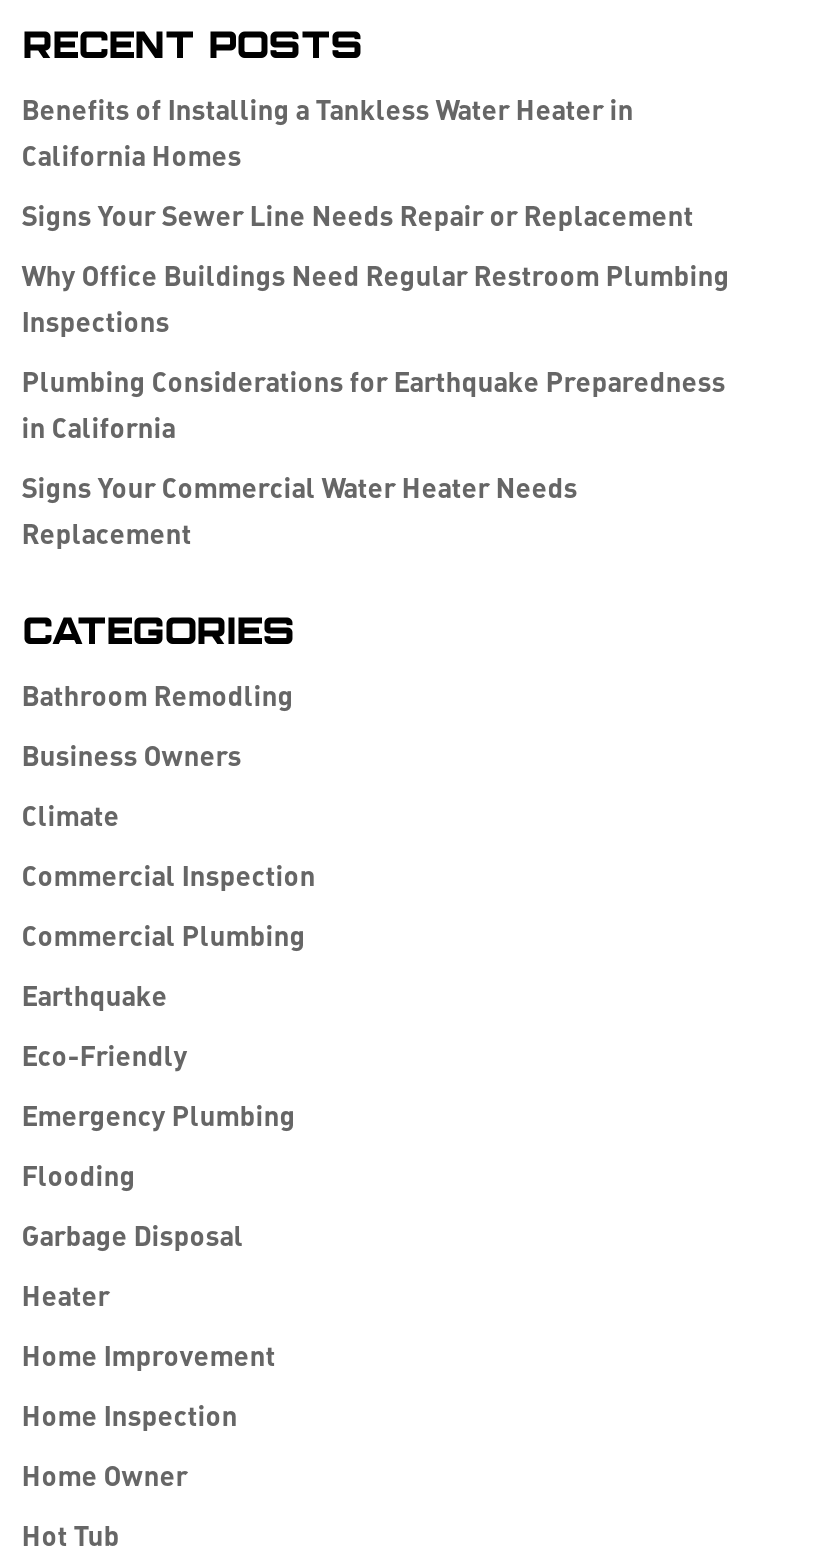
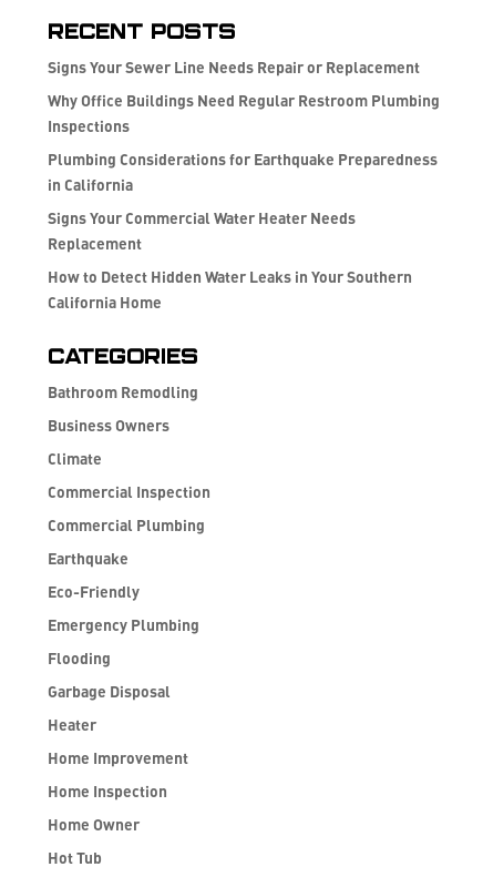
[22,92,634,172] Benefits of Installing a Tankless Water Heater in | California Homes -> none
moved [22,198,730,550] -> [47,57,440,252]: Signs Your Sewer Line Needs Repair or Replacement | Why Office Buildings Need Regular Restroom Plumbing | Inspections | Plumbing Considerations for Earthquake Preparedness | in California | Signs Your Commercial Water Heater Needs | Replacement
none -> [47,267,412,311] How to Detect Hidden Water Leaks in Your Southern | California Home

